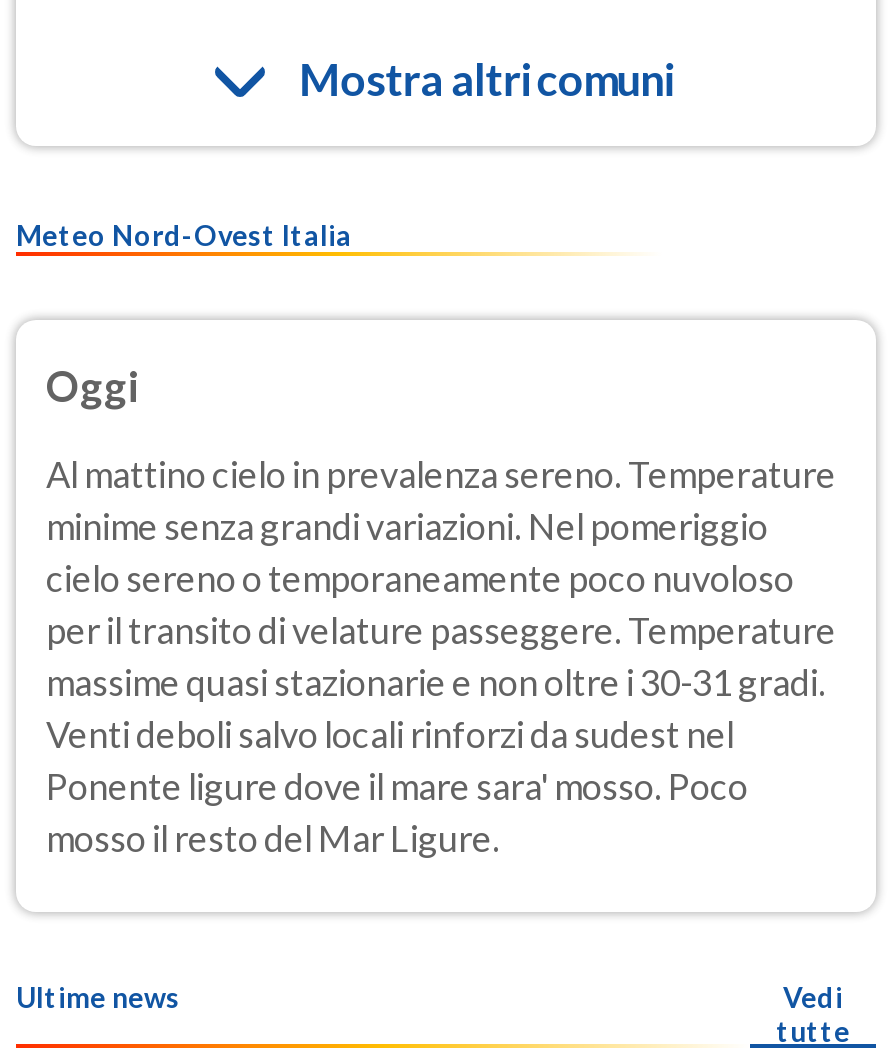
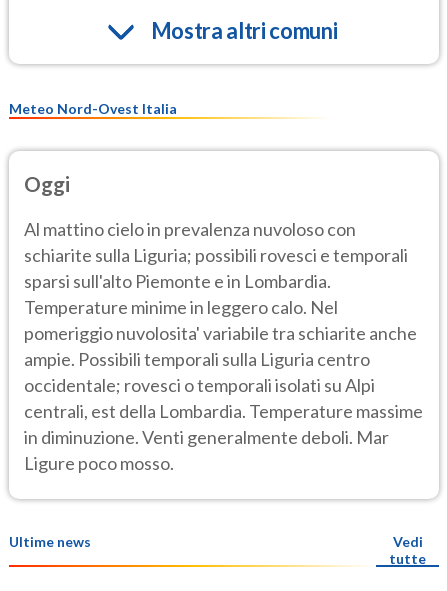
[46,453,836,861] Al mattino cielo in prevalenza sereno. Temperature | minime senza grandi variazioni. Nel pomeriggio | cielo sereno o temporaneamente poco nuvoloso | per il transito di velature passeggere. Temperature | massime quasi stazionarie e non oltre i 30-31 gradi. | Venti deboli salvo locali rinforzi da sudest nel | Ponente ligure dove il mare sara' mosso. Poco | mosso il resto del Mar Ligure. -> [24,217,423,473] Al mattino cielo in prevalenza nuvoloso con | schiarite sulla Liguria; possibili rovesci e temporali | sparsi sull'alto Piemonte e in Lombardia. | Temperature minime in leggero calo. Nel | pomeriggio nuvolosita' variabile tra schiarite anche | ampie. Possibili temporali sulla Liguria centro | occidentale; rovesci o temporali isolati su Alpi | centrali, est della Lombardia. Temperature massime | in diminuzione. Venti generalmente deboli. Mar | Ligure poco mosso.

